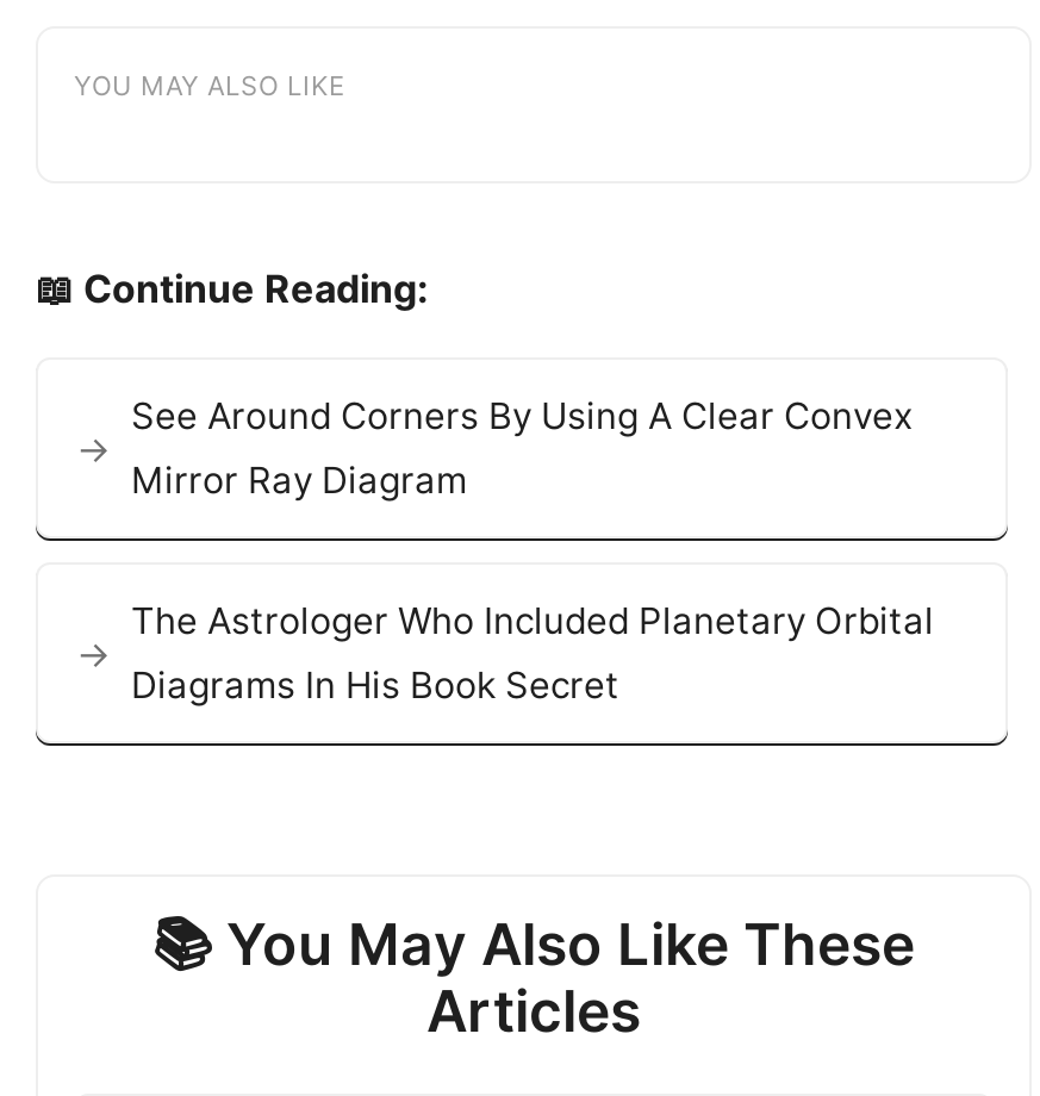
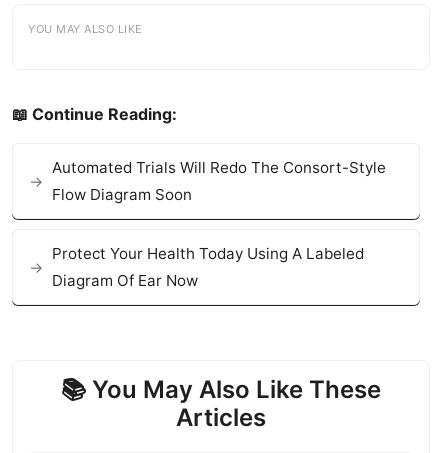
[131,393,913,503] See Around Corners By Using A Clear Convex | Mirror Ray Diagram -> [52,158,386,204] Automated Trials Will Redo The Consort-Style | Flow Diagram Soon
[131,598,934,708] The Astrologer Who Included Planetary Orbital | Diagrams In His Book Secret -> [52,244,364,290] Protect Your Health Today Using A Labeled | Diagram Of Ear Now

